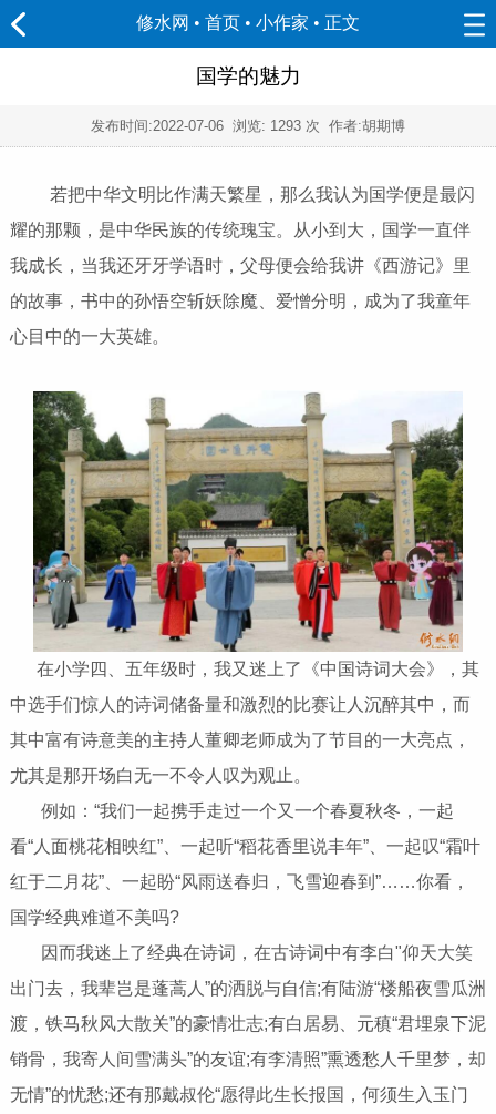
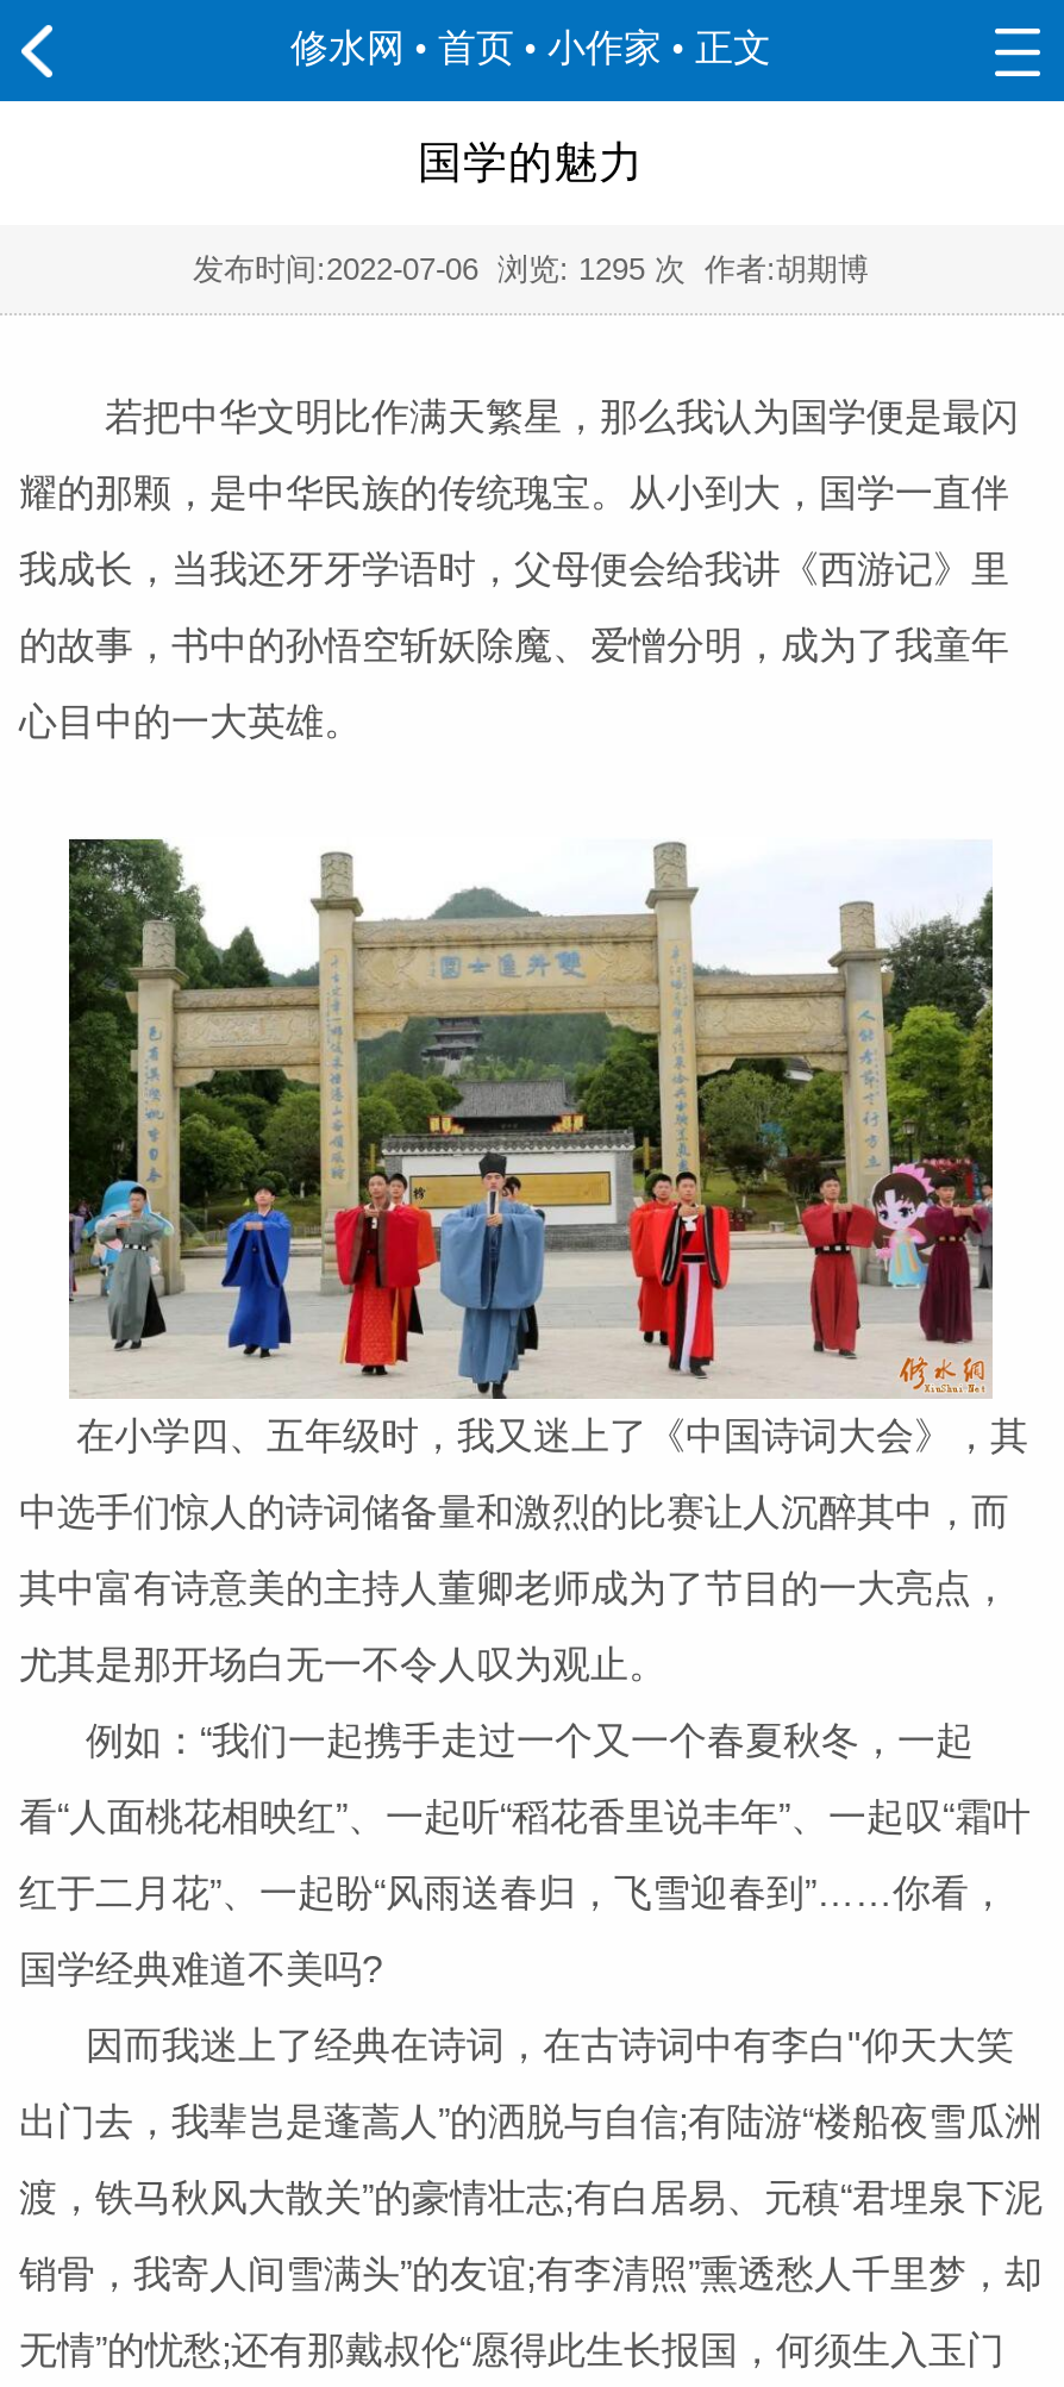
[91,117,405,134] 发布时间:2022-07-06浏览: 1293 次 作者:胡期博 -> [193,250,869,286] 发布时间:2022-07-06浏览: 1295 次 作者:胡期博

